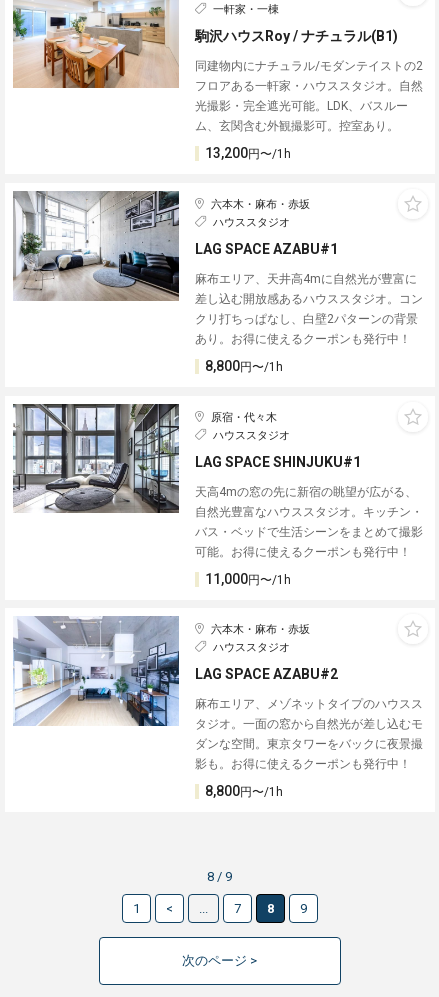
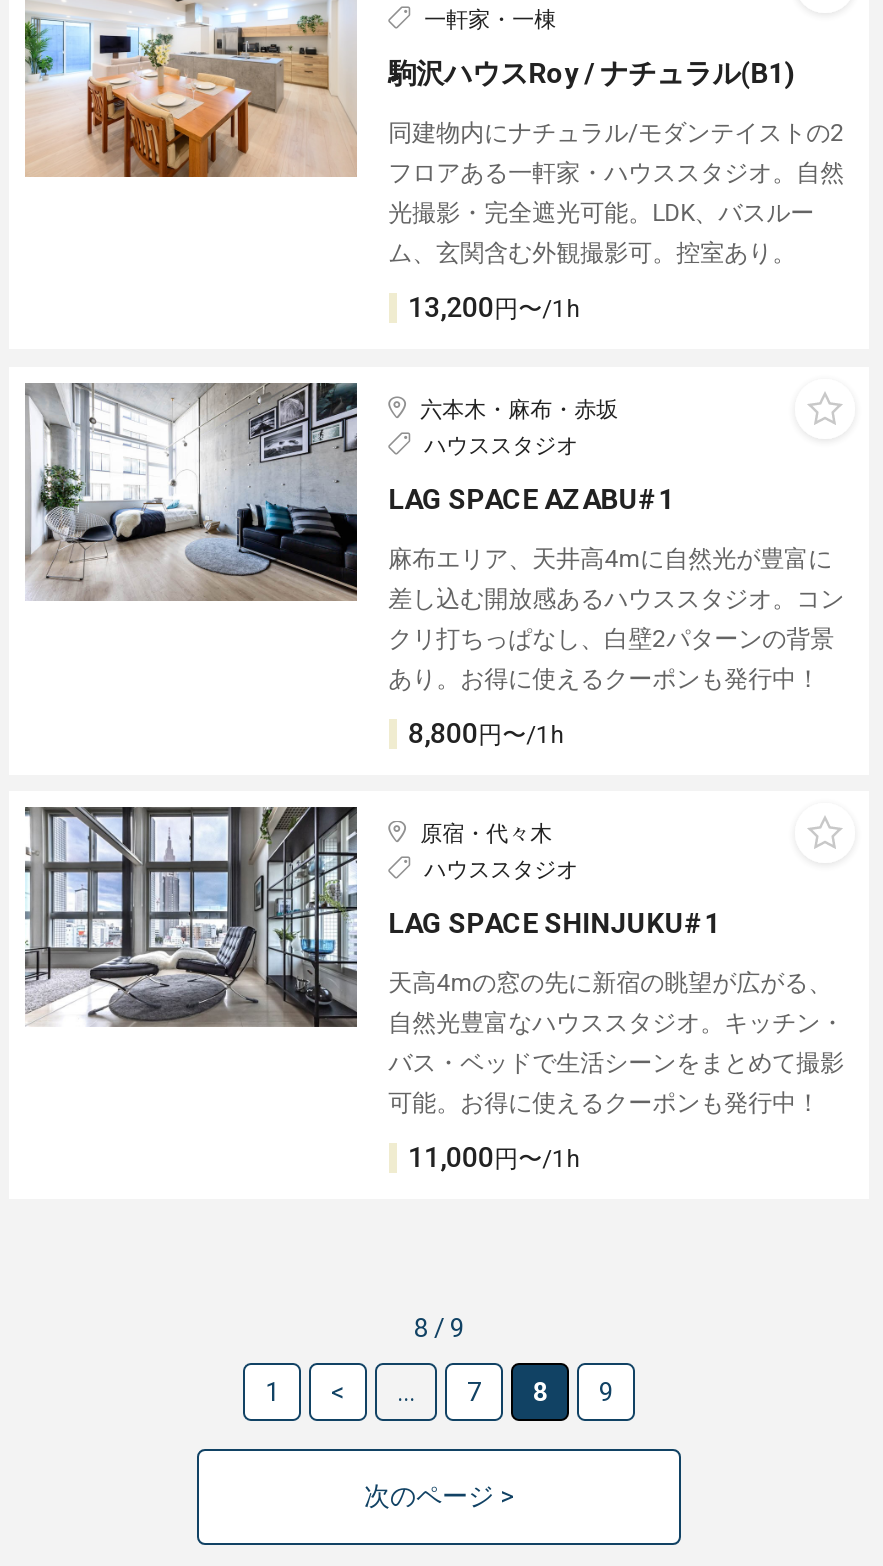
[13,616,423,799] [image] | 六本木・麻布・赤坂 | ハウススタジオ | LAG SPACE AZABU#2 | 麻布エリア、メゾネットタイプのハウスス | タジオ。一面の窓から自然光が差し込むモ | ダンな空間。東京タワーをバックに夜景撮 | 影も。お得に使えるクーポンも発行中！ | 8,800円〜/1h -> none

